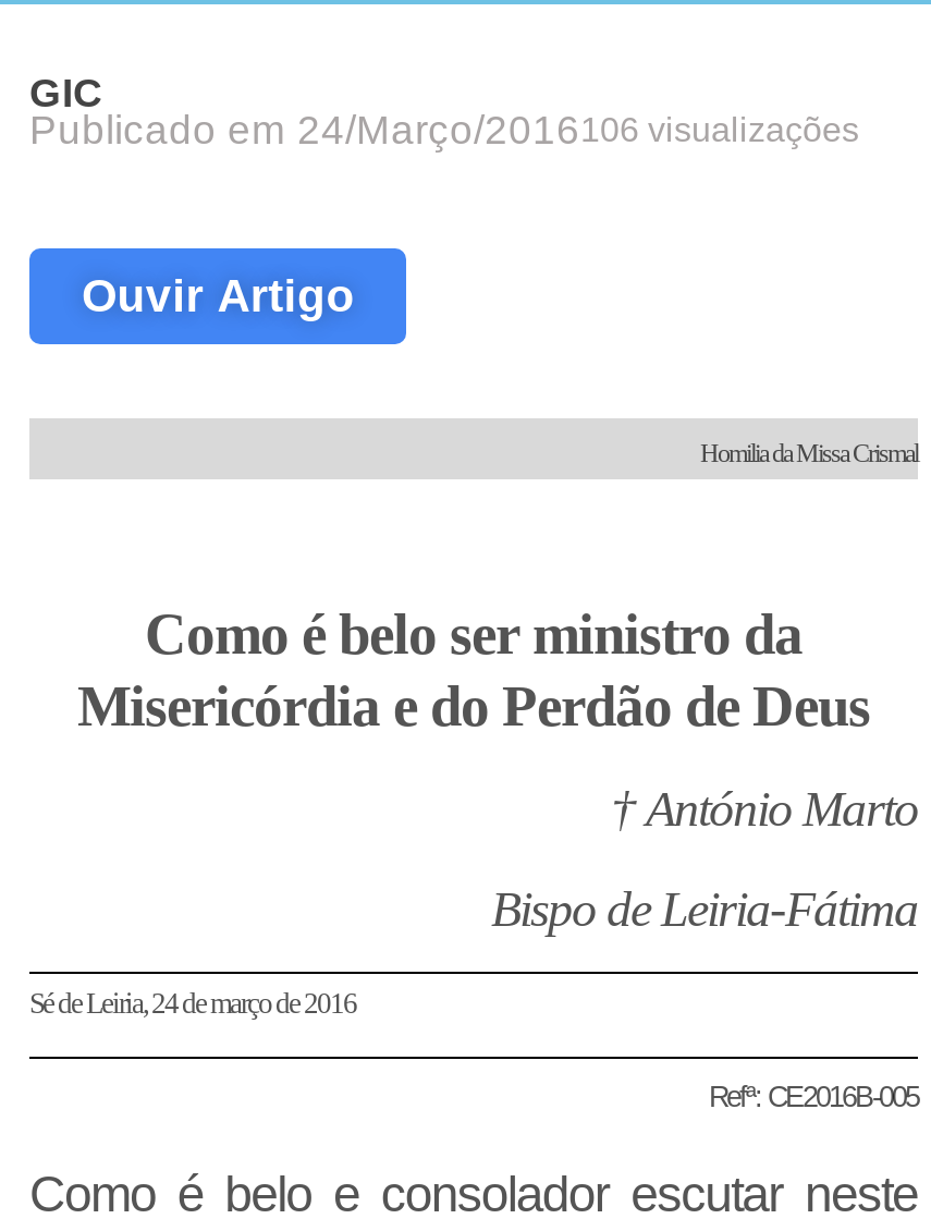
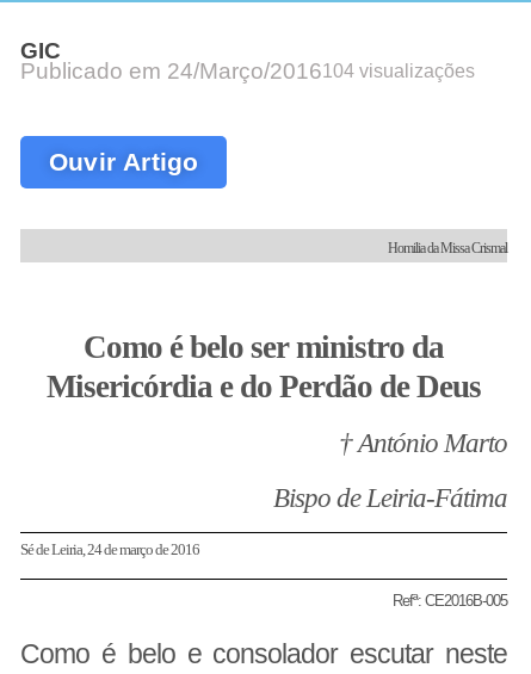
[29,107,859,153] Publicado em 24/Março/2016106 visualizações -> [20,58,475,84] Publicado em 24/Março/2016104 visualizações

